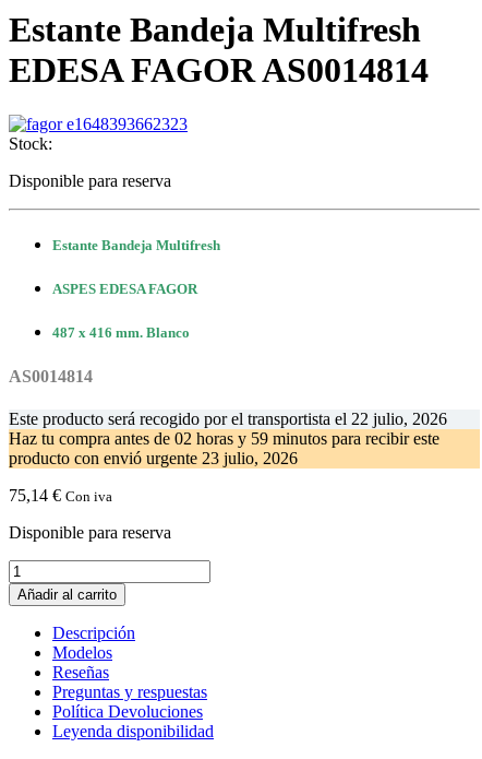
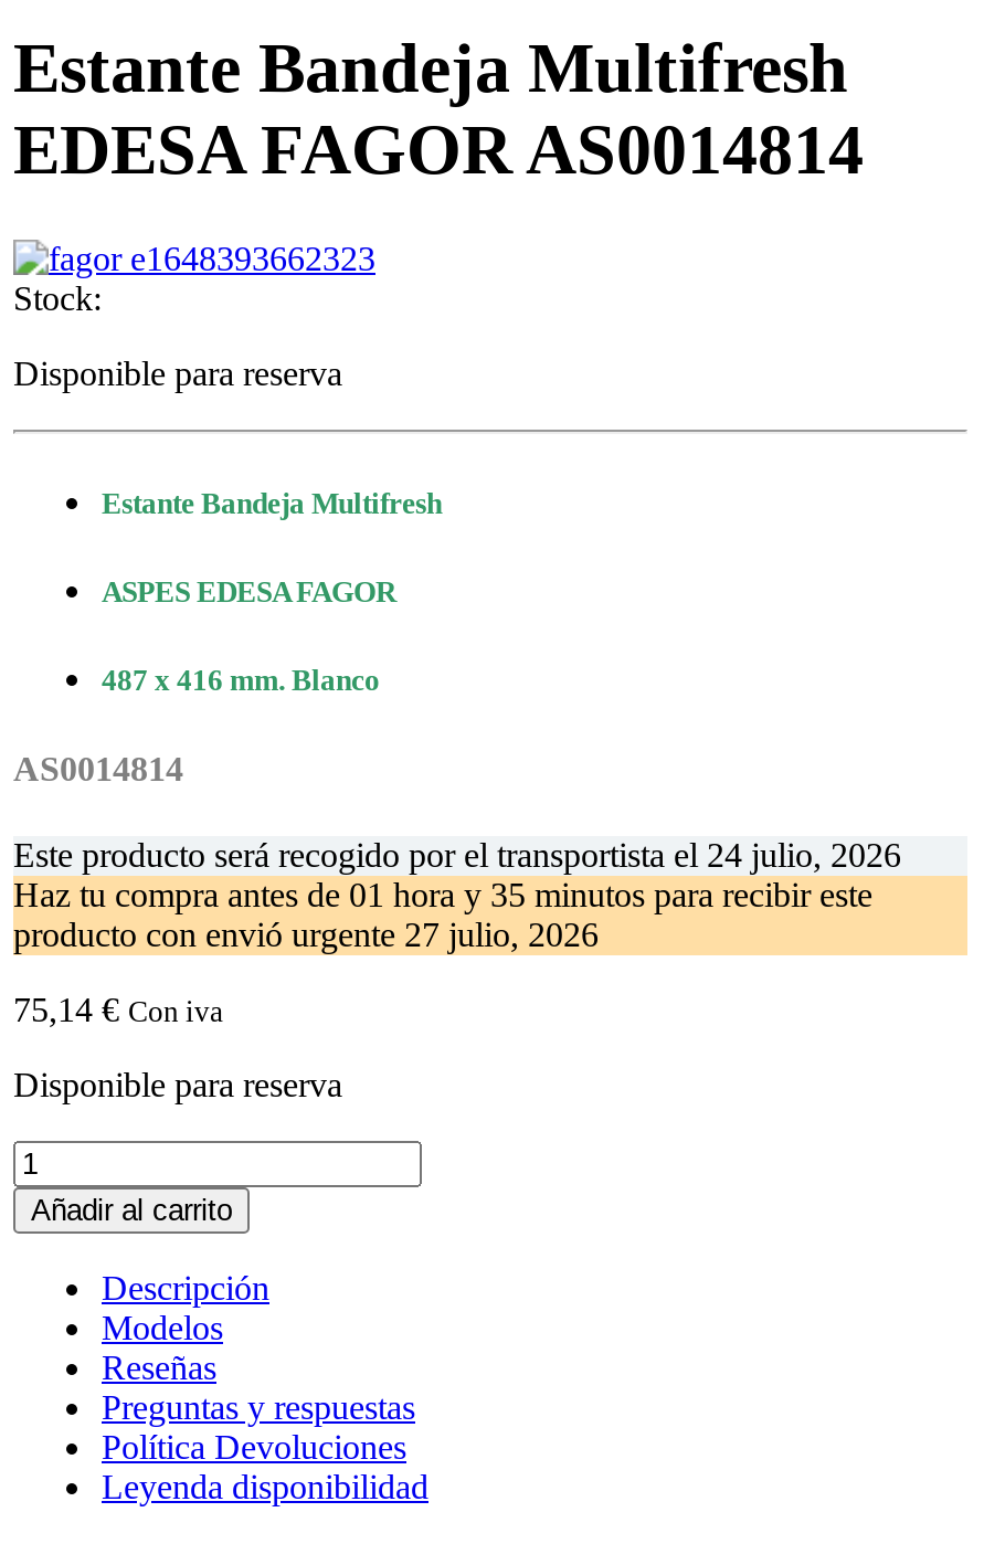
[9,409,447,428] Este producto será recogido por el transportista el 22 julio, 2026 -> [13,836,901,873] Este producto será recogido por el transportista el 24 julio, 2026
[9,429,439,448] Haz tu compra antes de02 horas y 59 minutos para recibir este -> [13,875,872,913] Haz tu compra antes de01 hora y 35 minutos para recibir este
[9,449,298,467] producto con envió urgente 23 julio, 2026 -> [13,915,599,953] producto con envió urgente 27 julio, 2026

